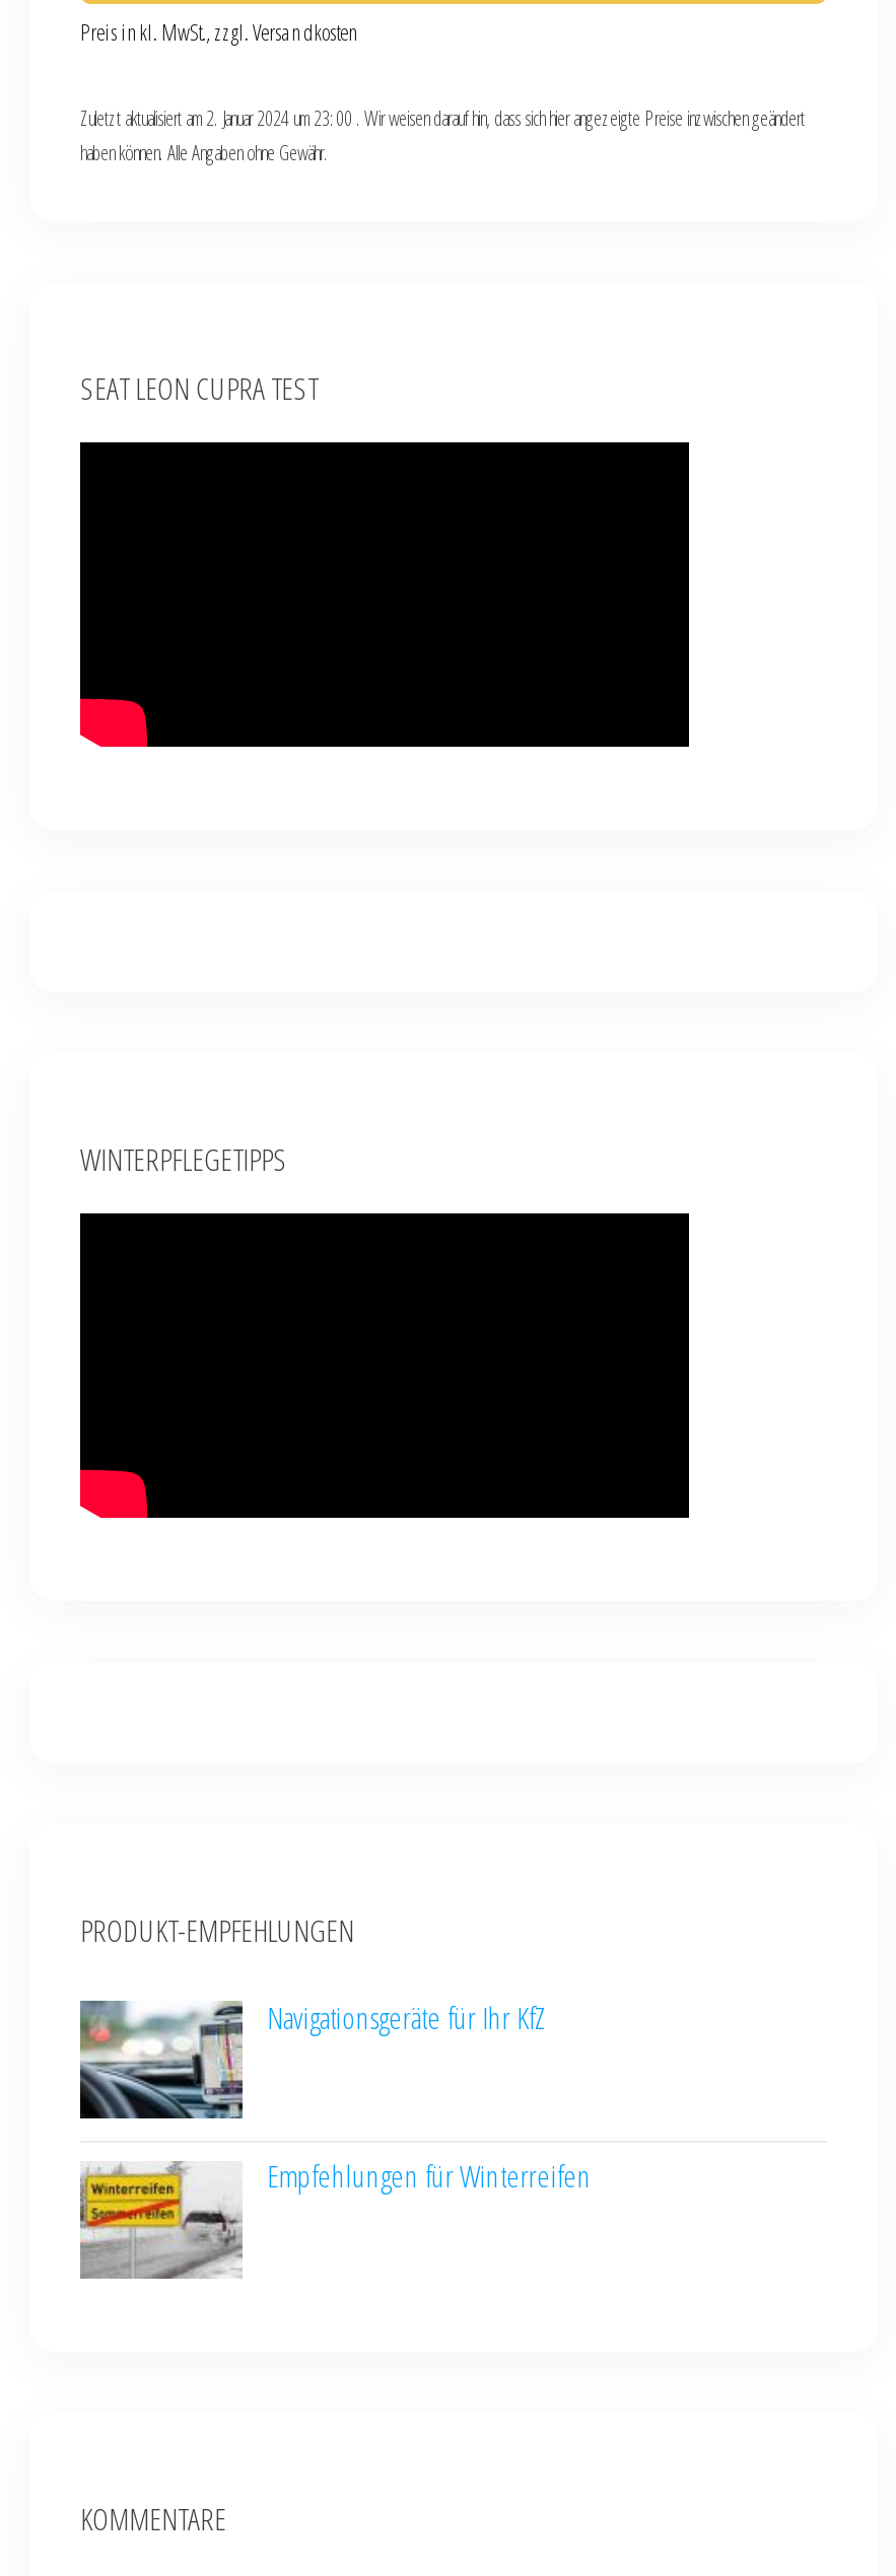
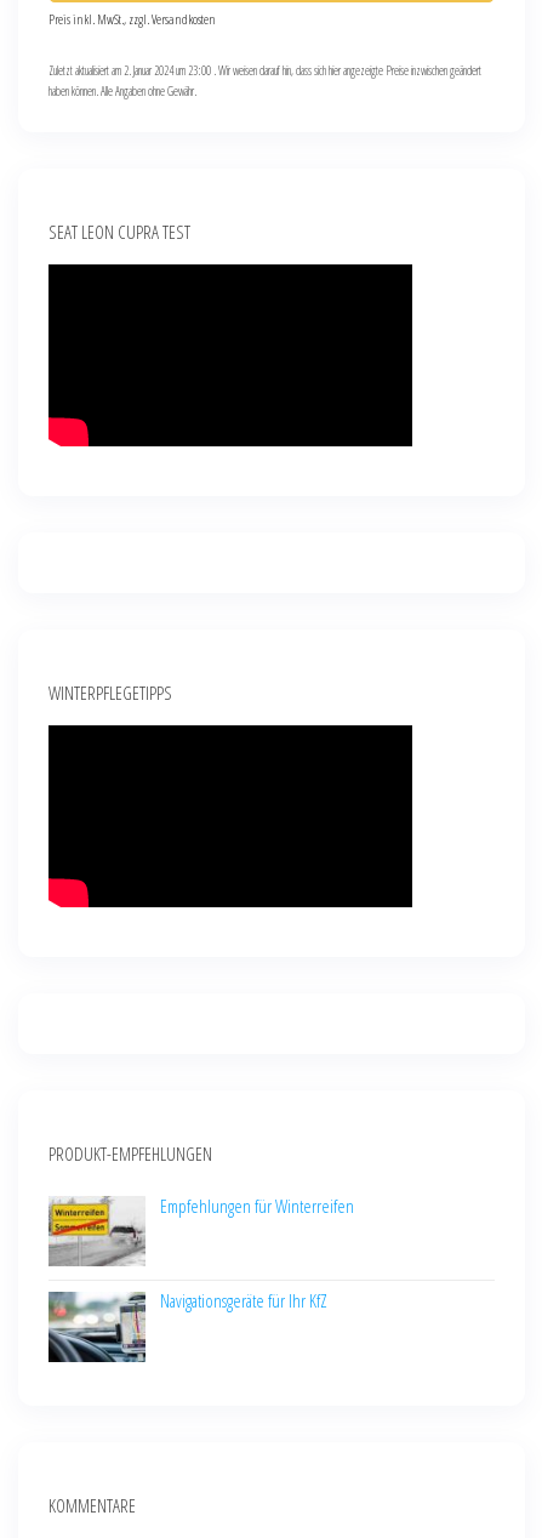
moved [78,1996,547,2120] -> [47,1288,327,1363]: [image] | Navigationsgeräte für Ihr KfZ
moved [76,2156,592,2281] -> [46,1193,354,1268]: [image] | Empfehlungen für Winterreifen

